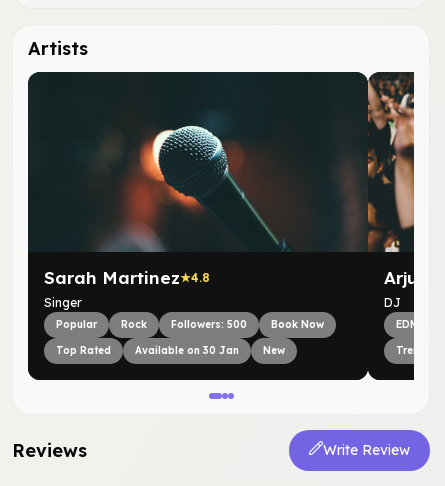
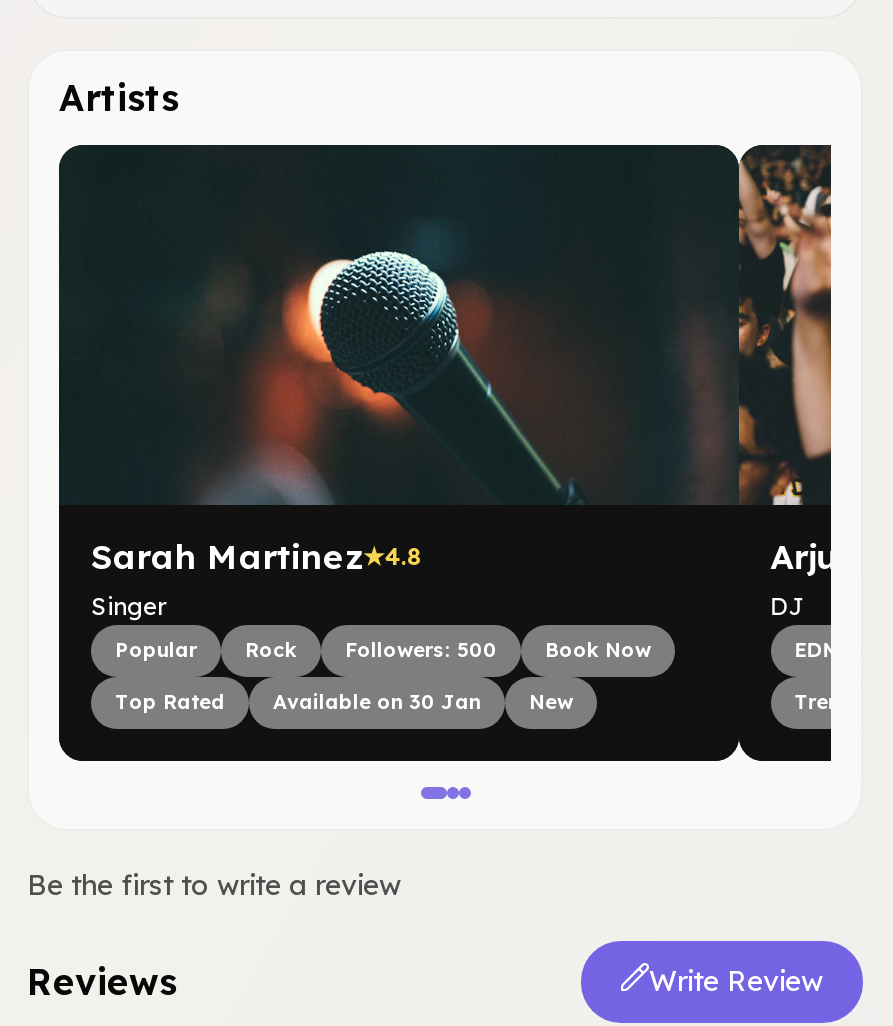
none -> [27,866,401,902] Be the first to write a review

